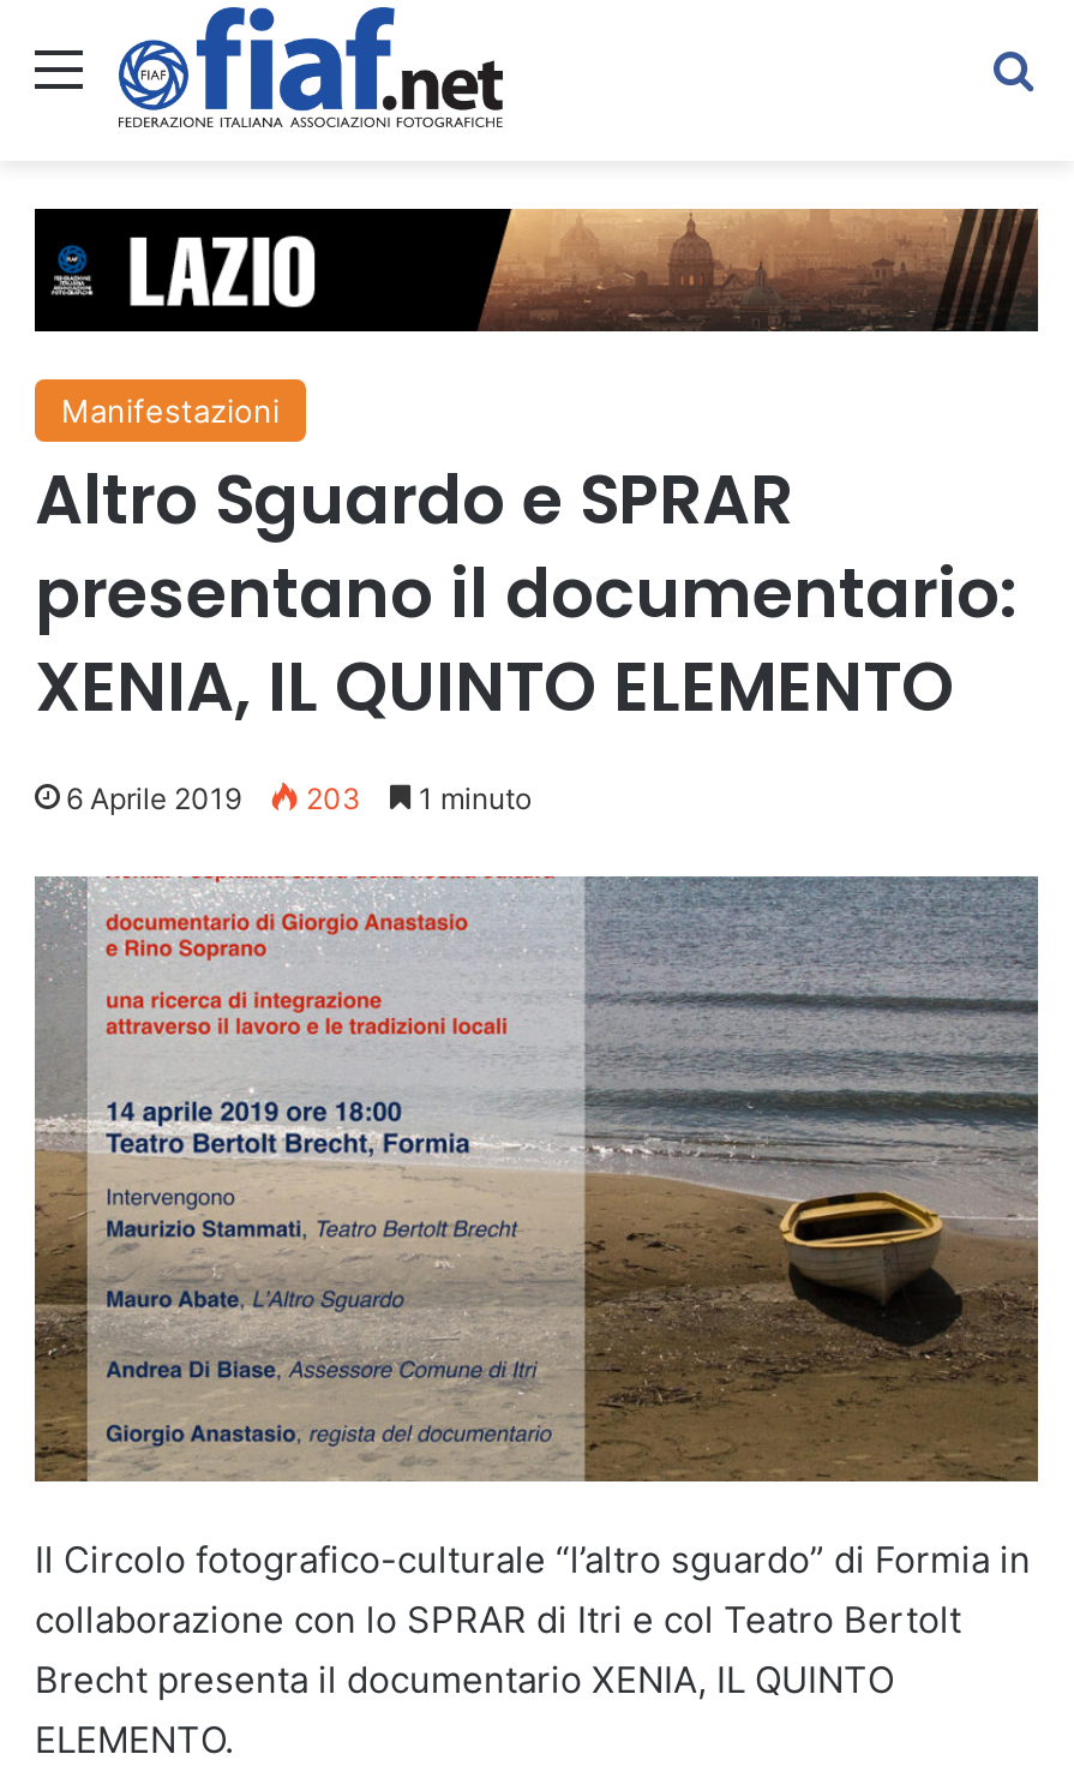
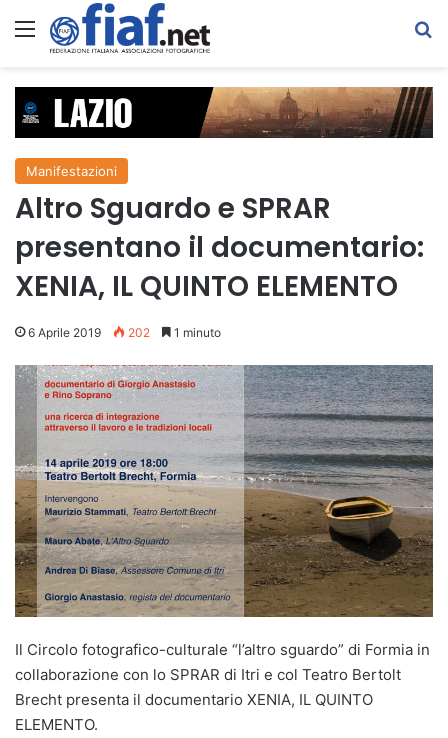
[66,782,532,818] 6 Aprile 2019 203 1 minuto -> [28,325,221,340] 6 Aprile 2019 202 1 minuto

